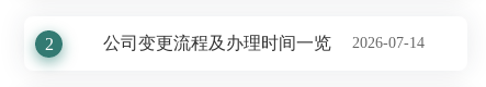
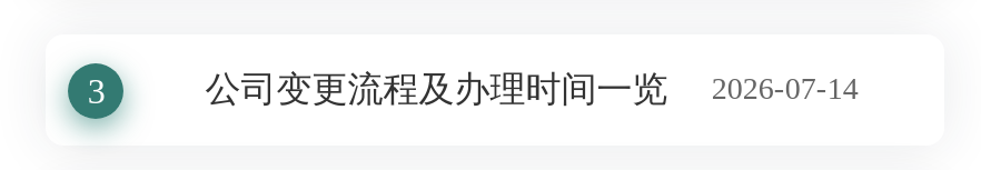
[45,34,54,53] 2 -> [88,72,105,109] 3

